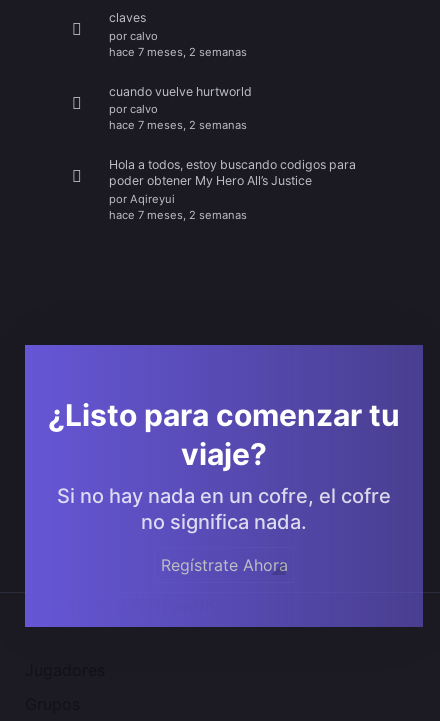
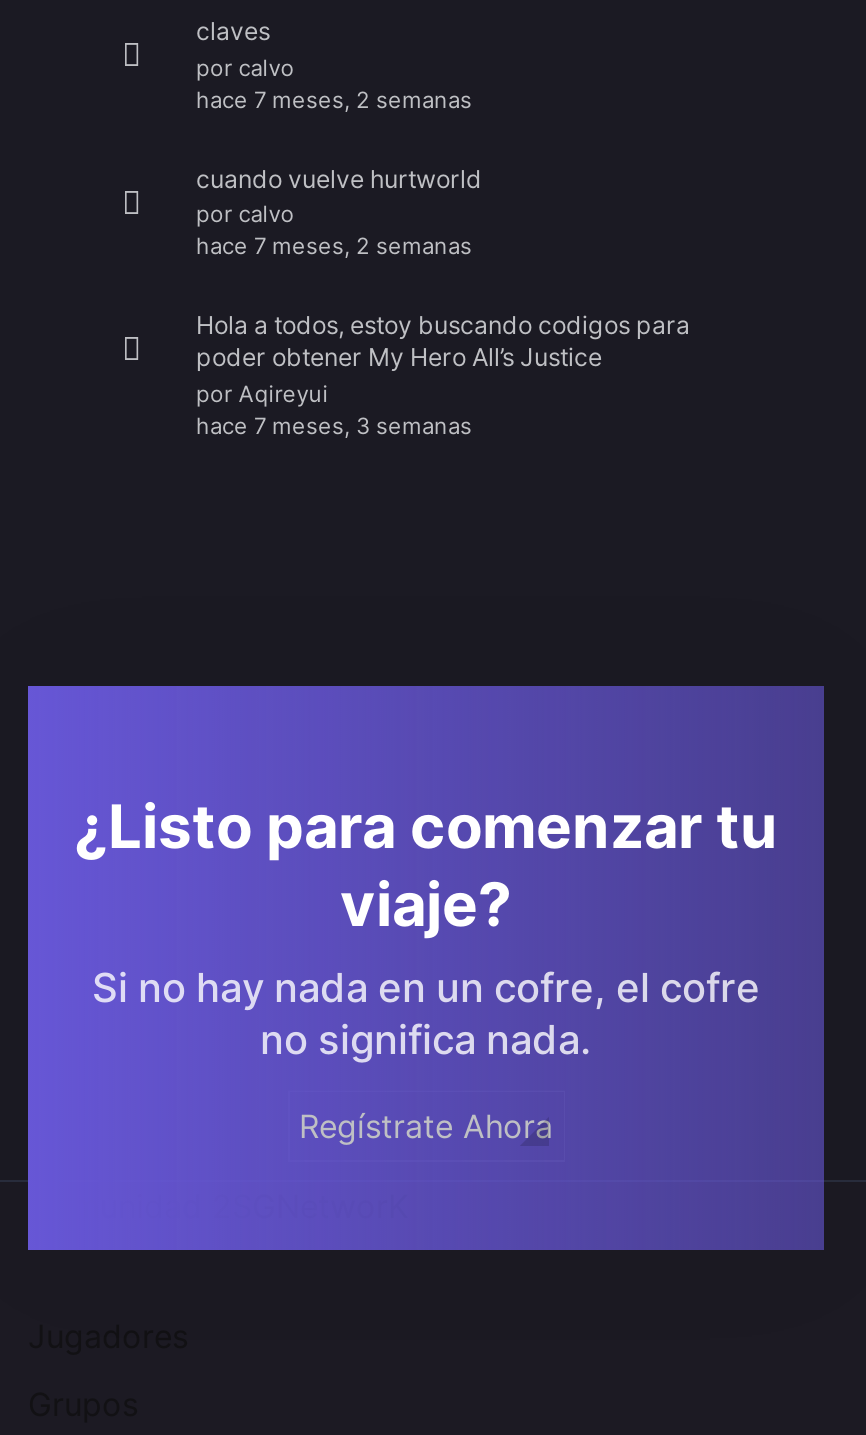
[109,208,247,222] hace 7 meses, 2 semanas -> [196,412,472,440] hace 7 meses, 3 semanas

